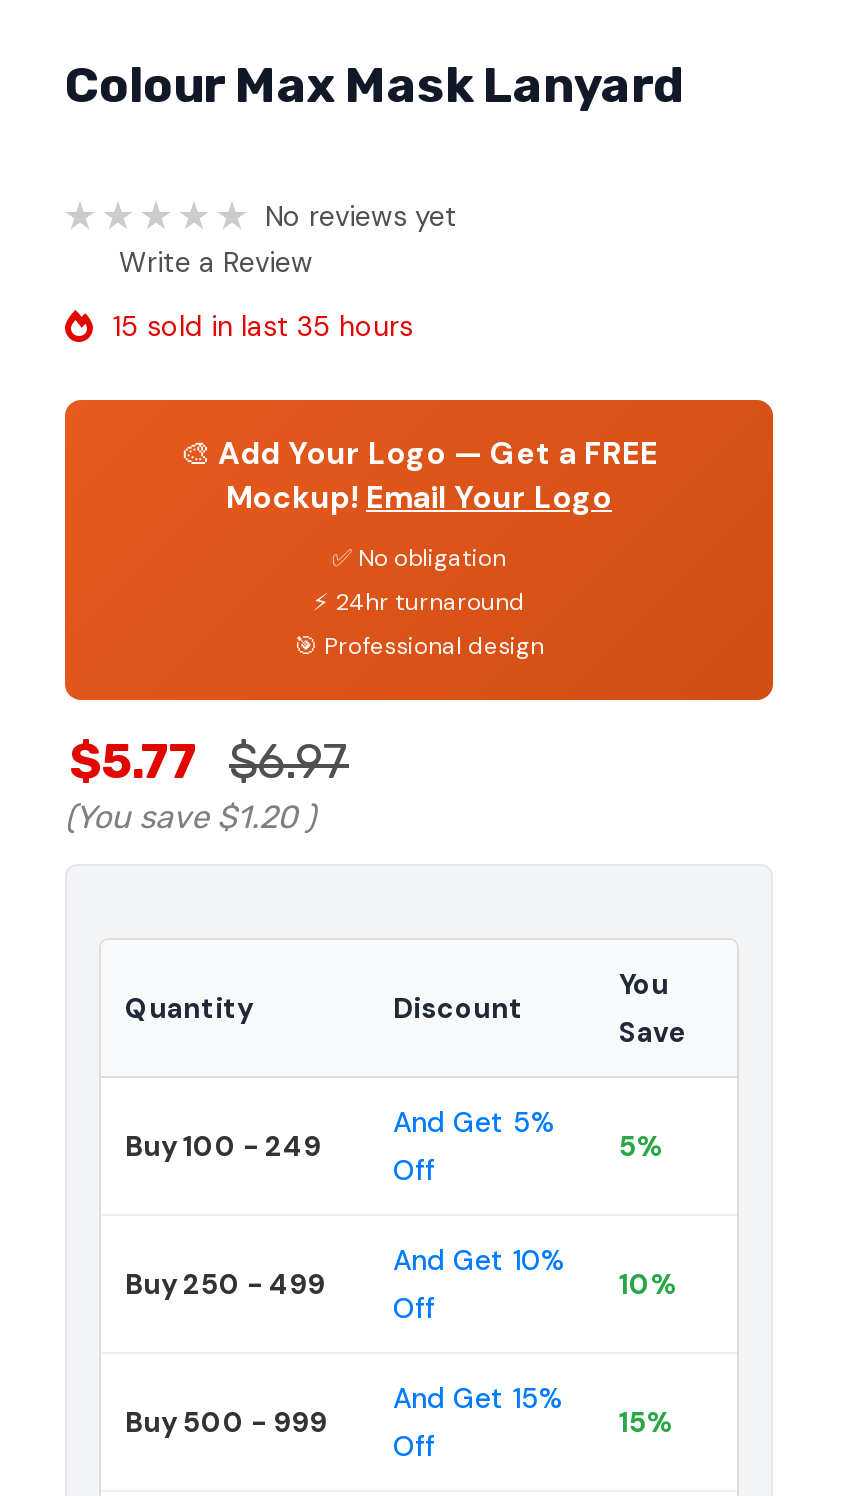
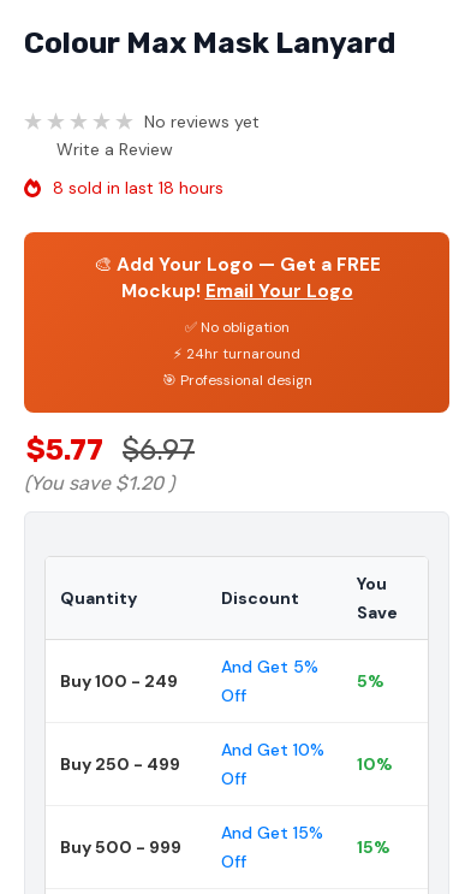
[113,308,413,344] 15 sold in last 35 hours -> [53,177,223,199] 8 sold in last 18 hours

